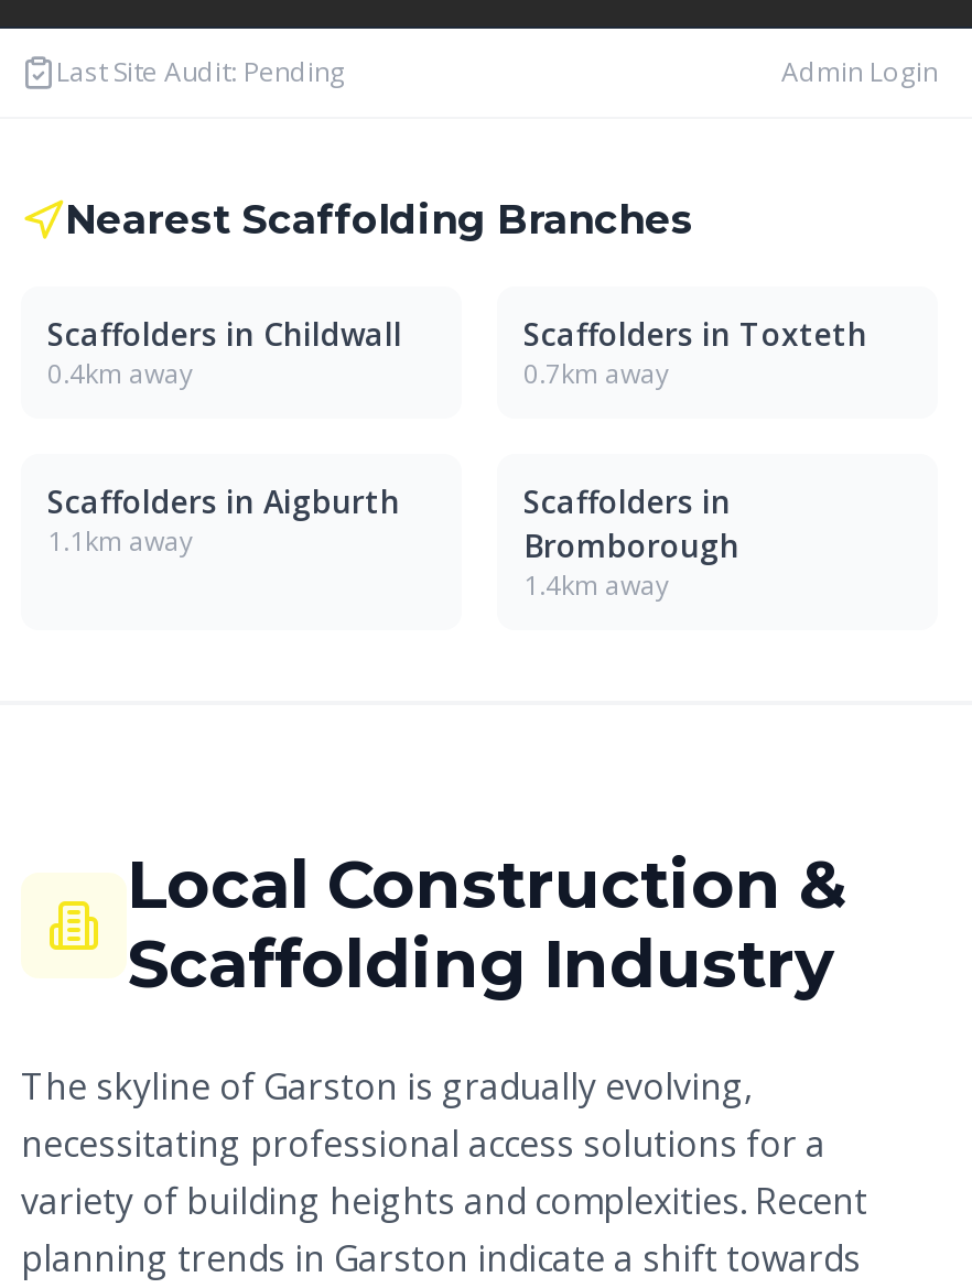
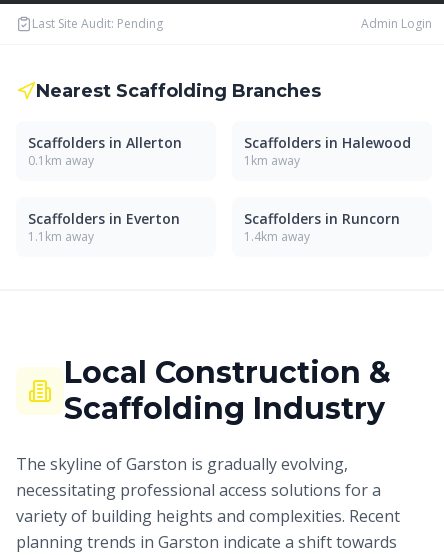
[47,313,402,355] Scaffolders in Childwall -> [28,132,182,151] Scaffolders in Allerton
[523,313,867,355] Scaffolders in Toxteth -> [244,132,411,151] Scaffolders in Halewood
[47,355,193,392] 0.4km away -> [28,151,94,168] 0.1km away
[523,355,669,392] 0.7km away -> [244,151,300,168] 1km away
[47,480,400,522] Scaffolders in Aigburth -> [28,208,180,227] Scaffolders in Everton
[523,480,739,566] Scaffolders in | Bromborough -> [244,208,400,227] Scaffolders in Runcorn

